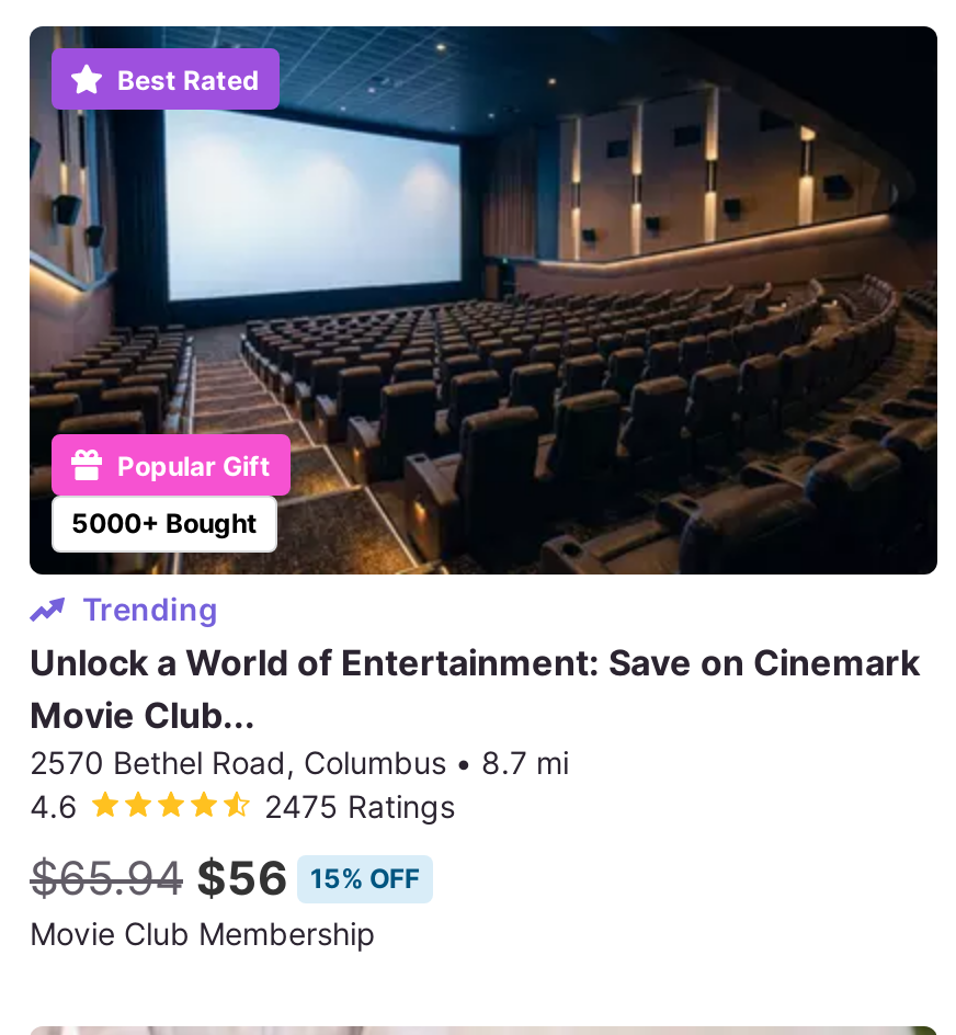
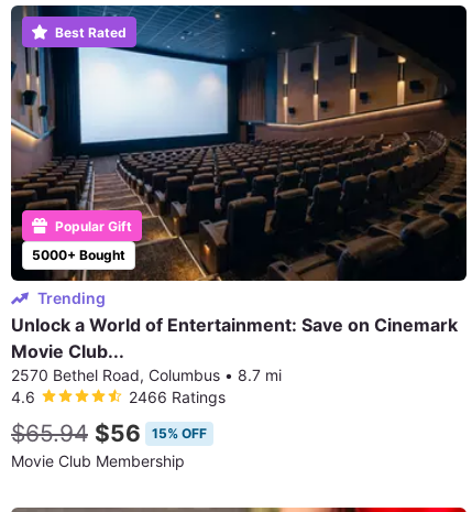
[264,787,455,824] 2475 Ratings -> [129,388,226,406] 2466 Ratings

